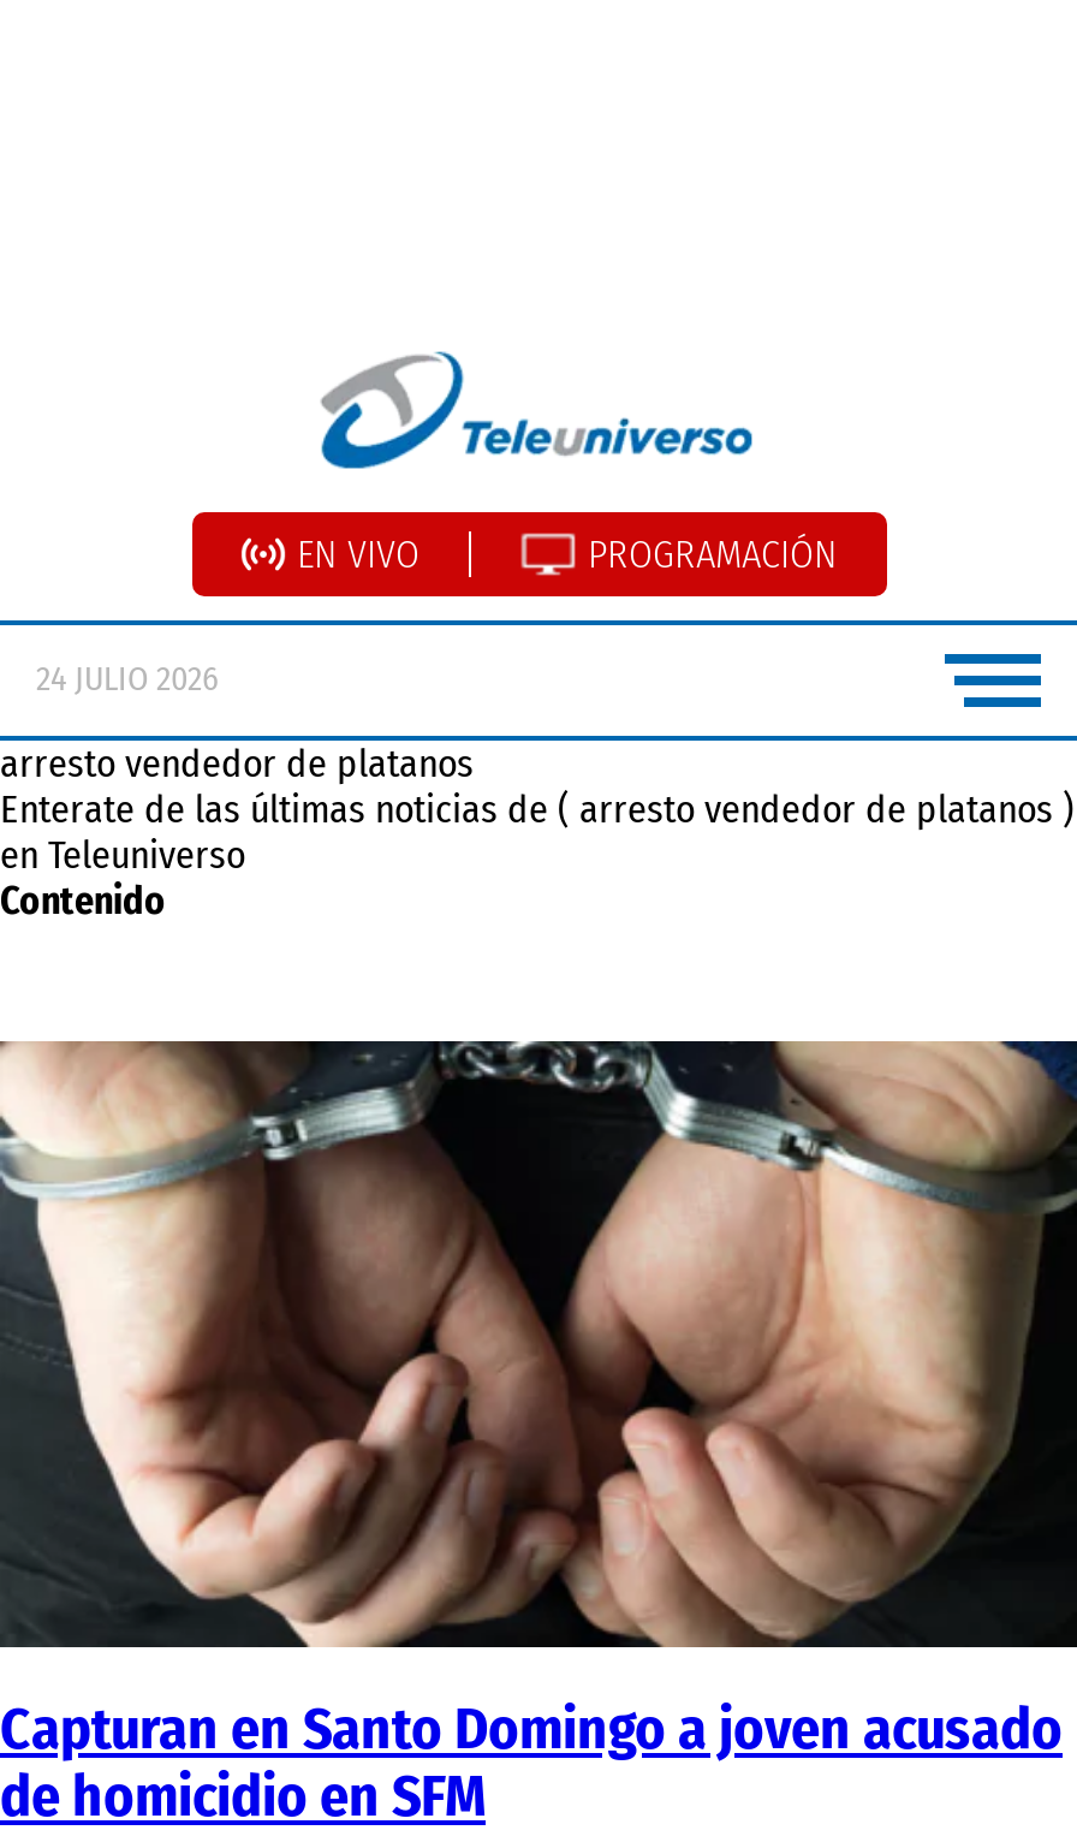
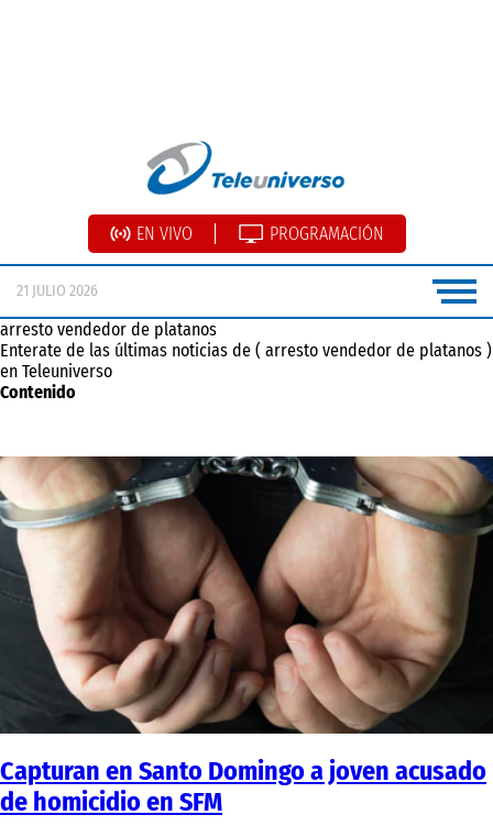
[36,659,219,700] 24 JULIO 2026 -> [17,282,98,300] 21 JULIO 2026

